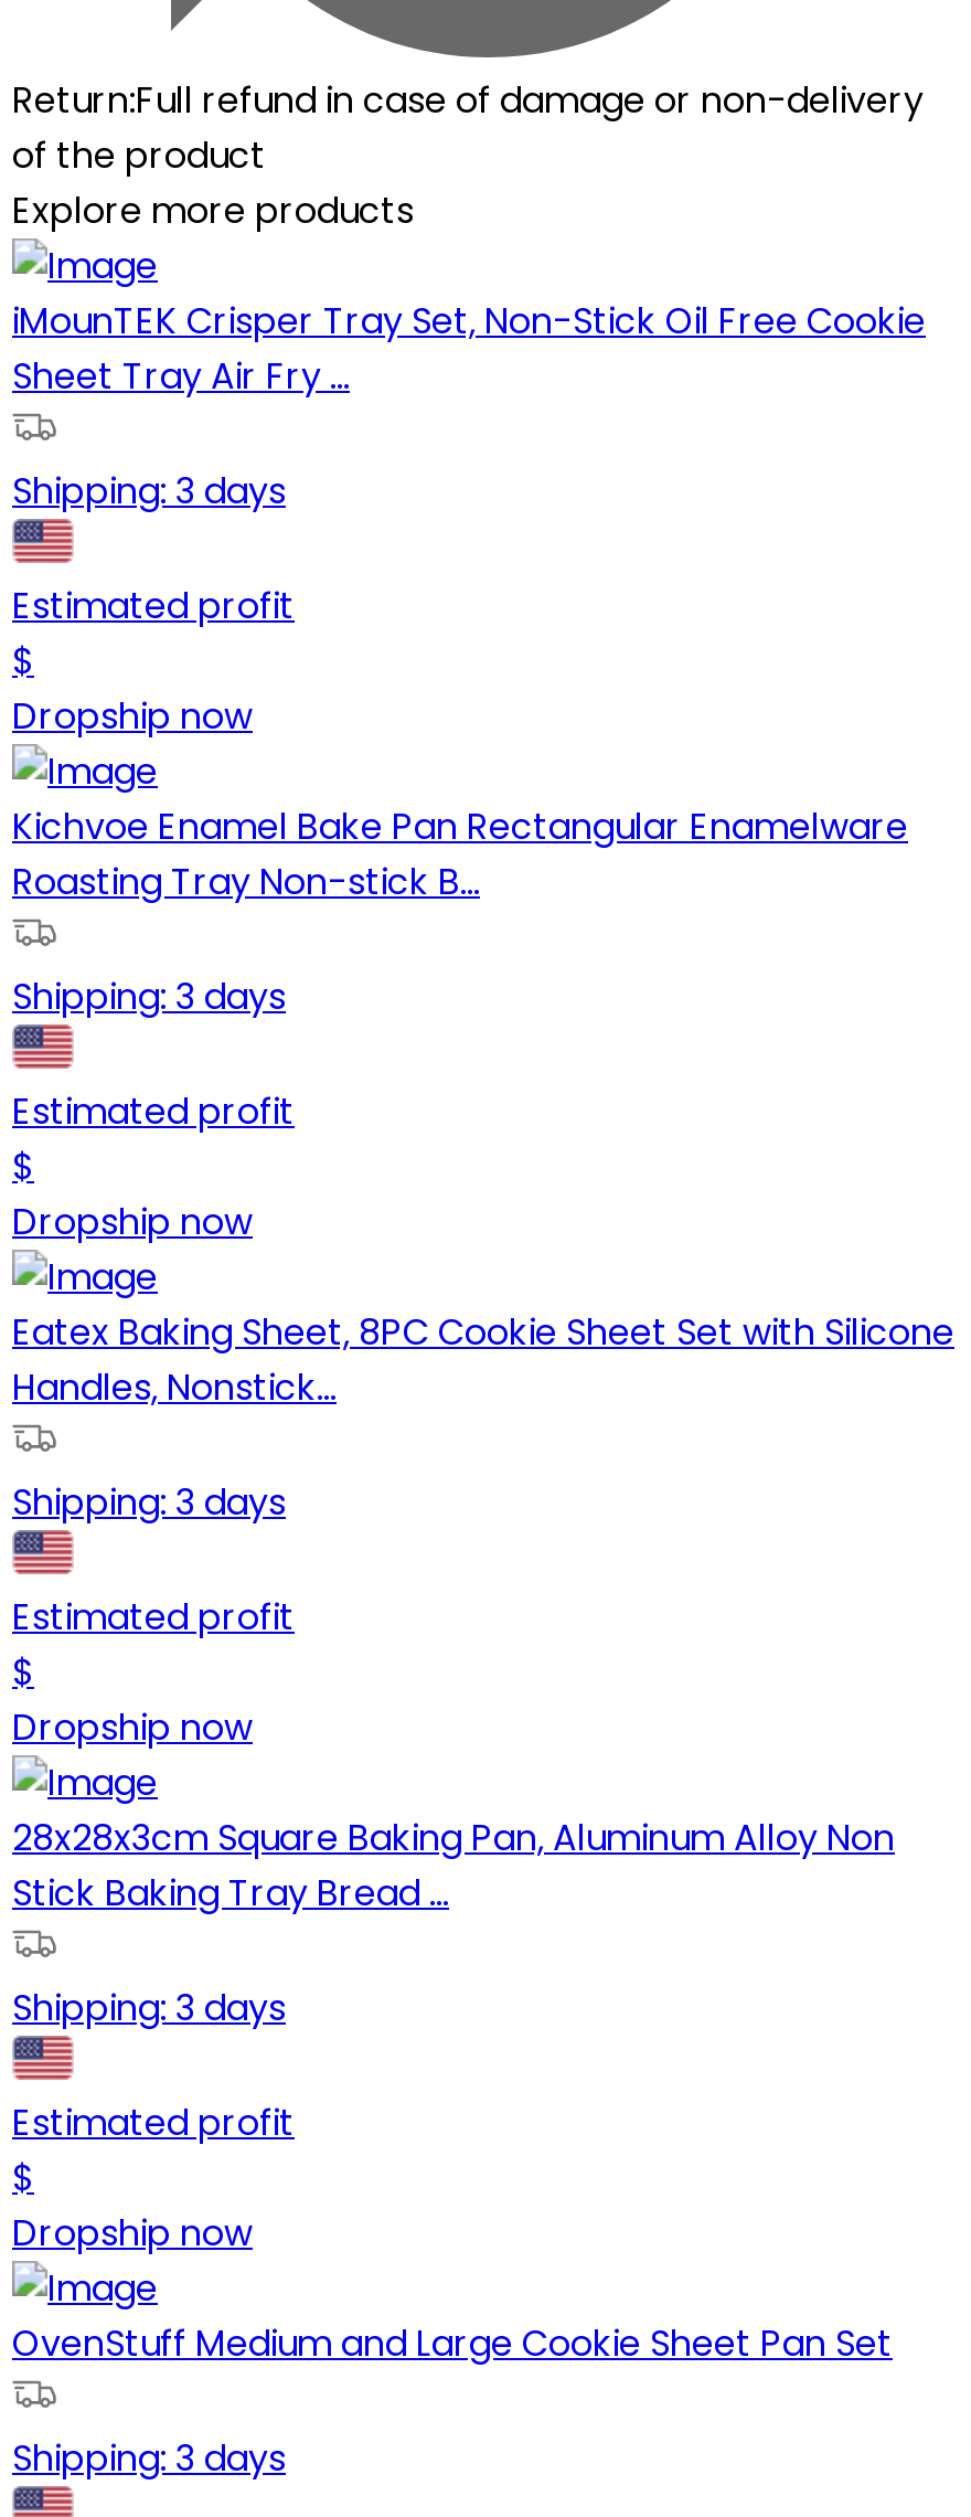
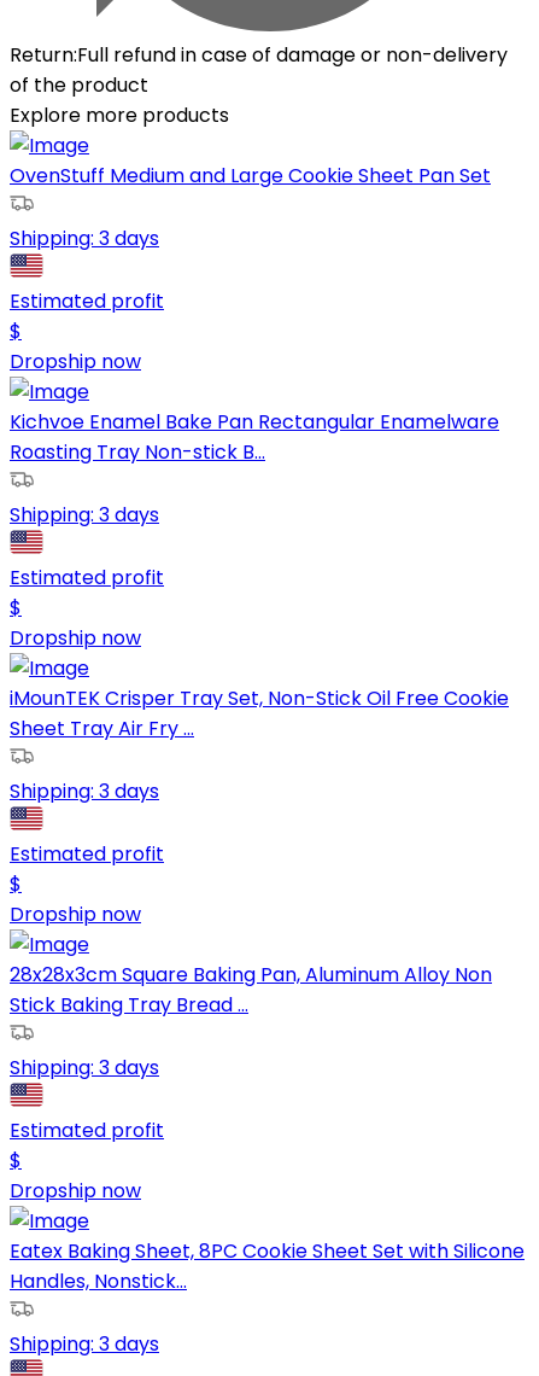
moved [12,295,926,401] -> [10,684,509,742]: iMounTEK Crisper Tray Set, Non-Stick Oil Free Cookie | Sheet Tray Air Fry ...
moved [12,465,908,1247] -> [10,224,499,652]: Shipping: 3 days | Estimated profit | Dropship now | Kichvoe Enamel Bake Pan Rectangular Enamelware | Roasting Tray Non-stick B... | Shipping: 3 days | Estimated profit | Dropship now
moved [12,1307,954,1413] -> [10,1237,525,1295]: Eatex Baking Sheet, 8PC Cookie Sheet Set with Silicone | Handles, Nonstick...
moved [12,1477,895,2258] -> [10,777,492,1204]: Shipping: 3 days | Estimated profit | Dropship now | 28x28x3cm Square Baking Pan, Aluminum Alloy Non | Stick Baking Tray Bread ... | Shipping: 3 days | Estimated profit | Dropship now
moved [12,2318,893,2369] -> [10,161,491,189]: OvenStuff Medium and Large Cookie Sheet Pan Set

